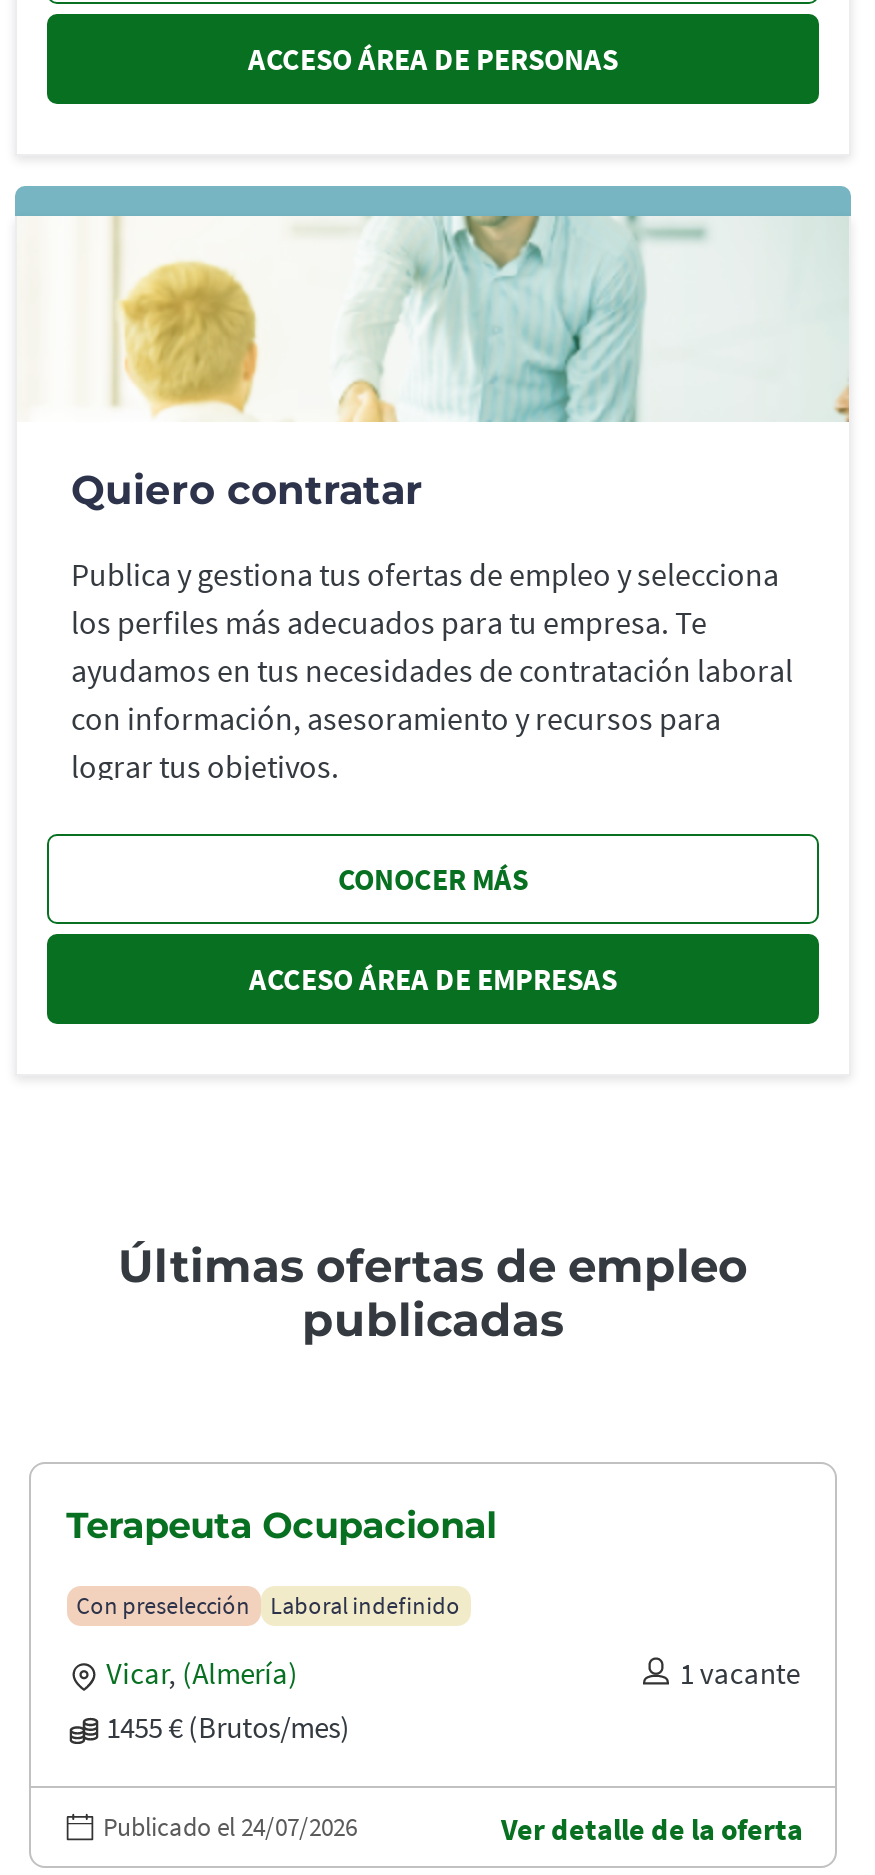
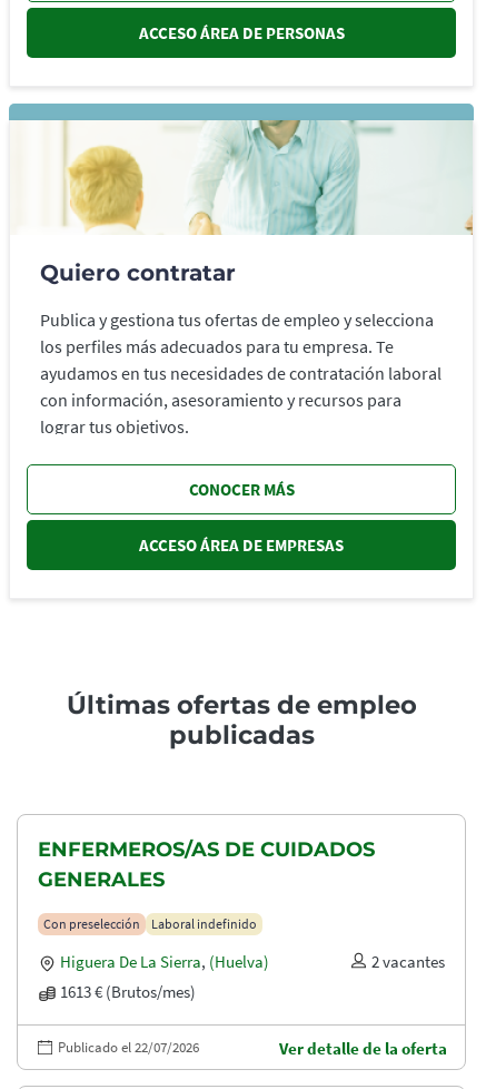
[66,1503,496,1547] Terapeuta Ocupacional -> [37,837,374,891] ENFERMEROS/AS DE CUIDADOS | GENERALES
[106,1653,800,1745] Vicar, (Almería) | 1 vacante | 1455 € (Brutos/mes) -> [60,950,445,1002] Higuera De La Sierra, (Huelva) | 2 vacantes | 1613 € (Brutos/mes)
[103,1809,357,1843] Publicado el 24/07/2026 -> [58,1037,199,1056] Publicado el 22/07/2026

